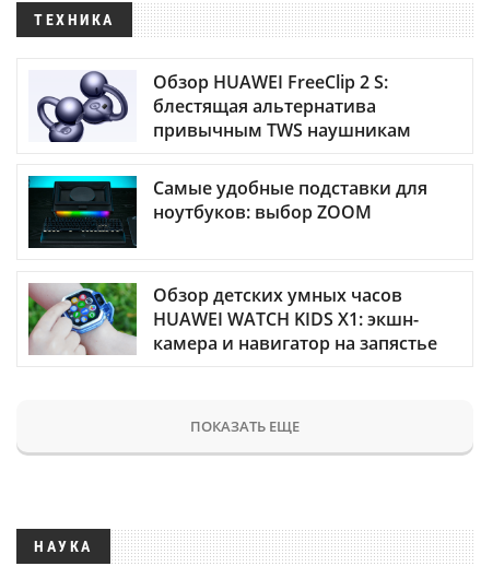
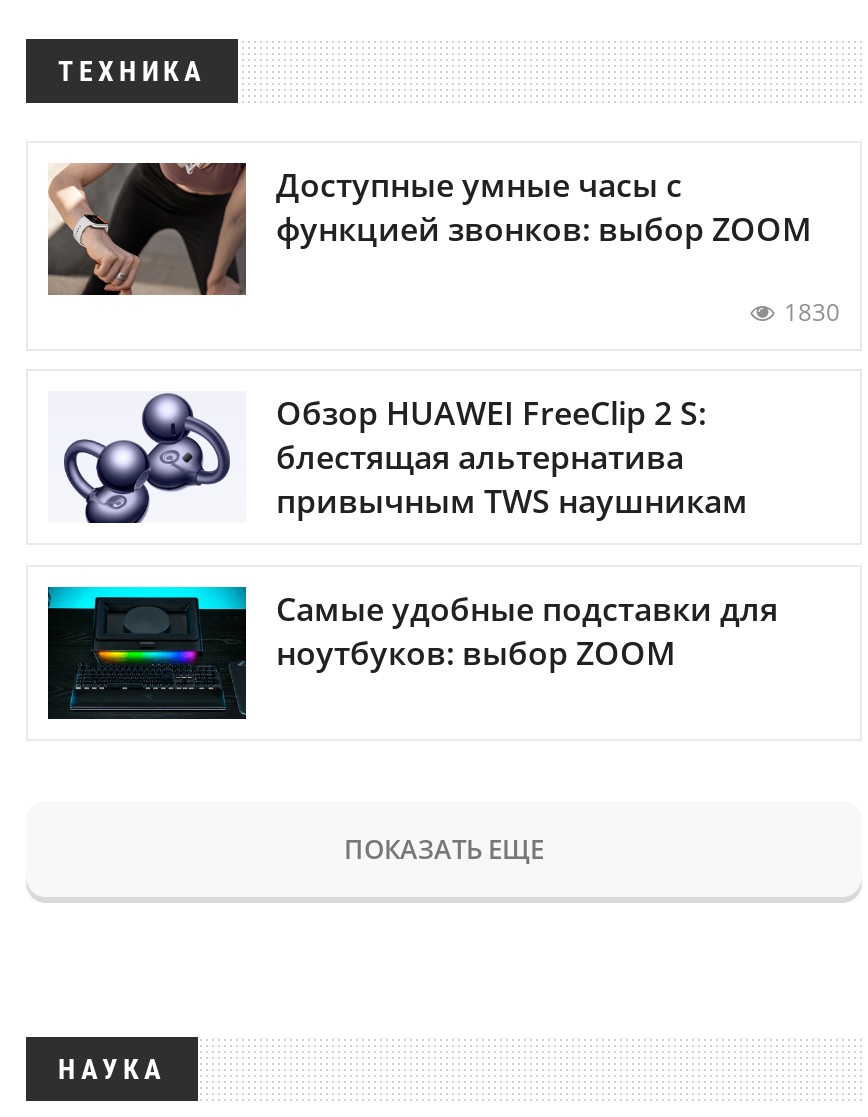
none -> [46,161,840,329] [image] | Доступные умные часы с | функцией звонков: выбор ZOOM | 1830
moved [35,70,427,224] -> [60,392,778,674]: [image] | Обзор HUAWEI FreeClip 2 S: | блестящая альтернатива | привычным TWS наушникам | Самые удобные подставки для | ноутбуков: выбор ZOOM
[27,282,437,356] [image] | Обзор детских умных часов | HUAWEI WATCH KIDS X1: экшн- | камера и навигатор на запястье -> none

